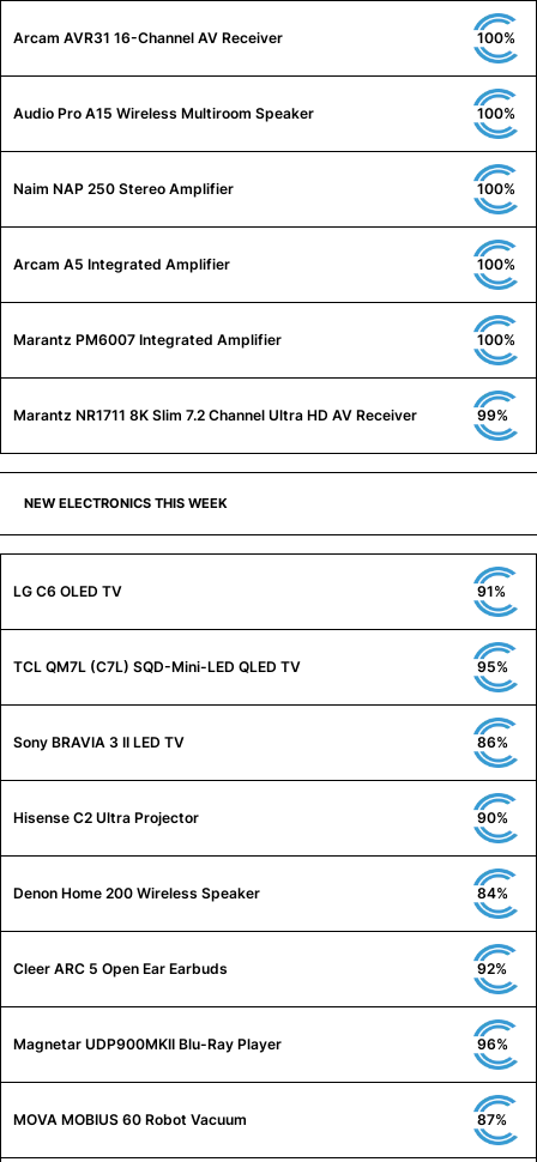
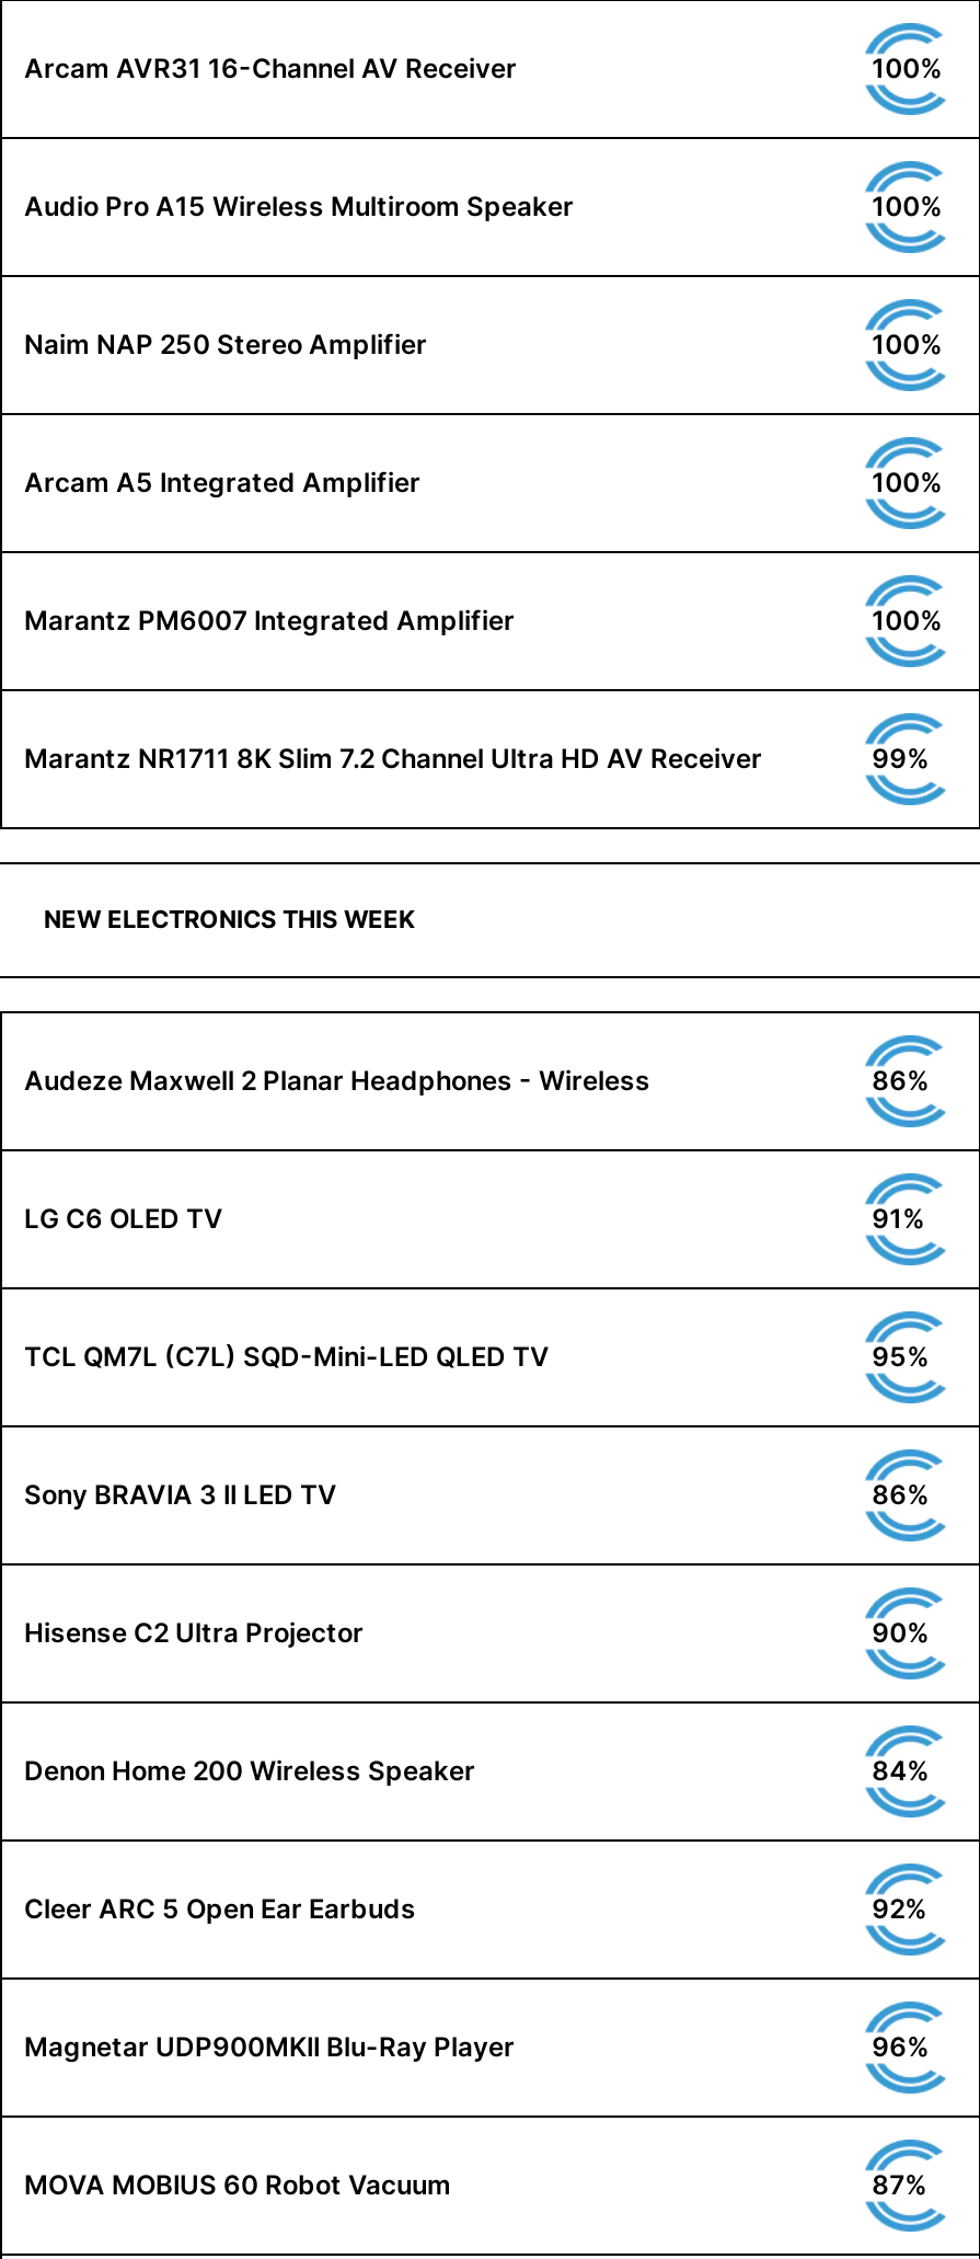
none -> [24,1063,929,1096] Audeze Maxwell 2 Planar Headphones - Wireless | 86%

